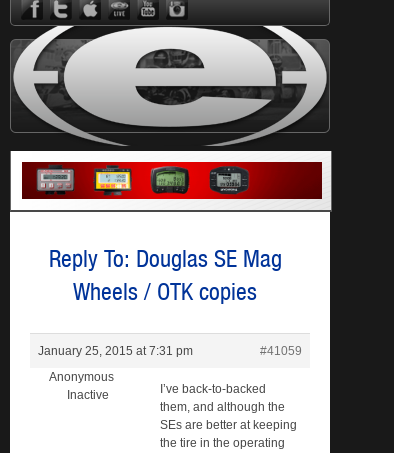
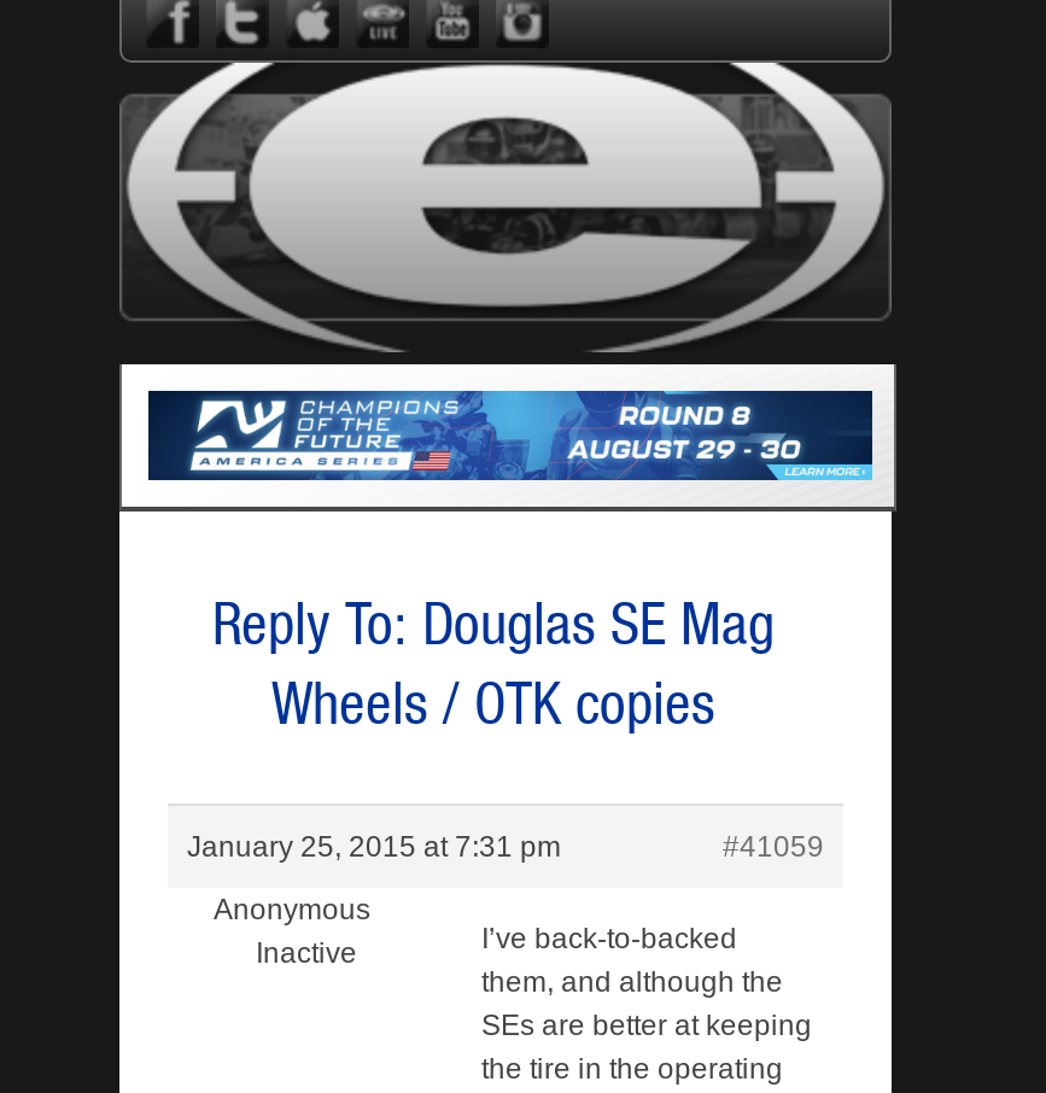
[22,161,323,200] [image] -> [148,388,875,483] [image]

